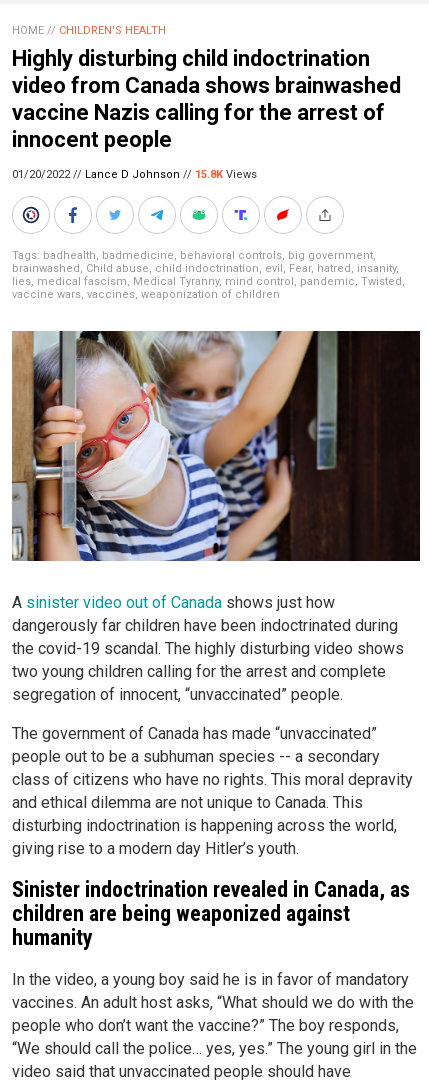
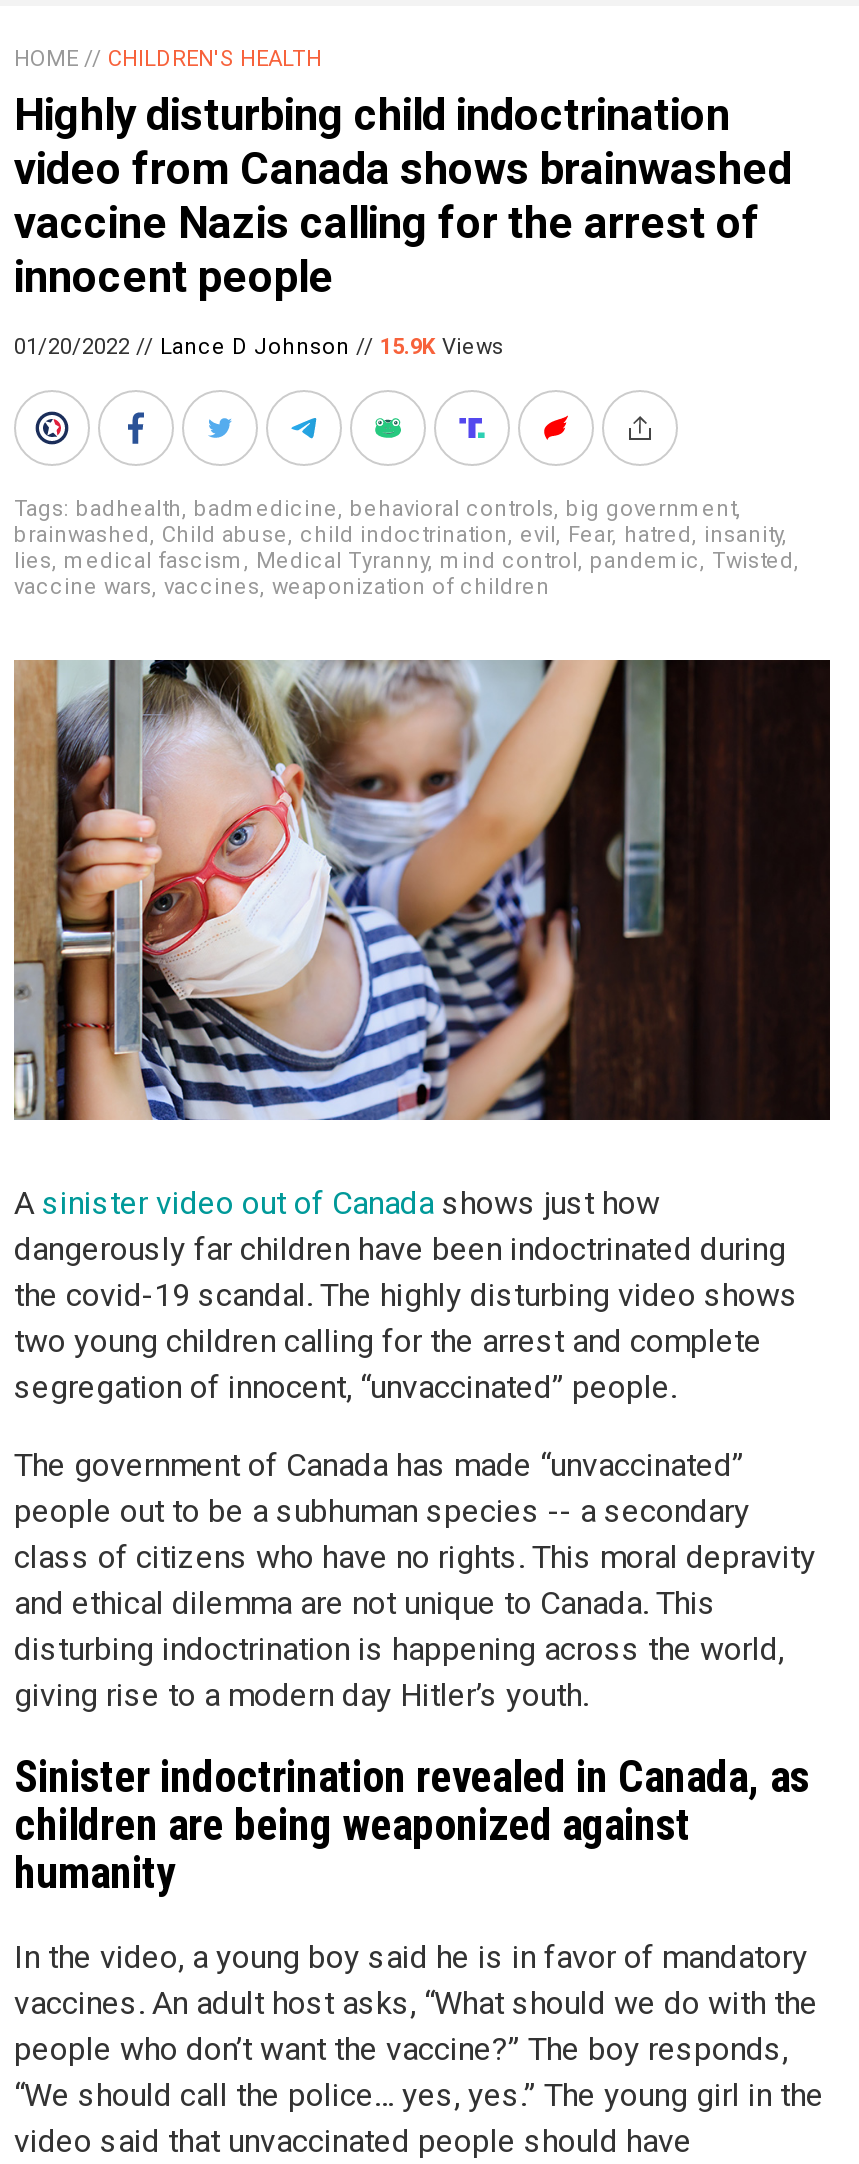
[12,168,257,181] 01/20/2022 // Lance D Johnson // 15.8K Views -> [14,334,504,360] 01/20/2022 // Lance D Johnson // 15.9K Views

